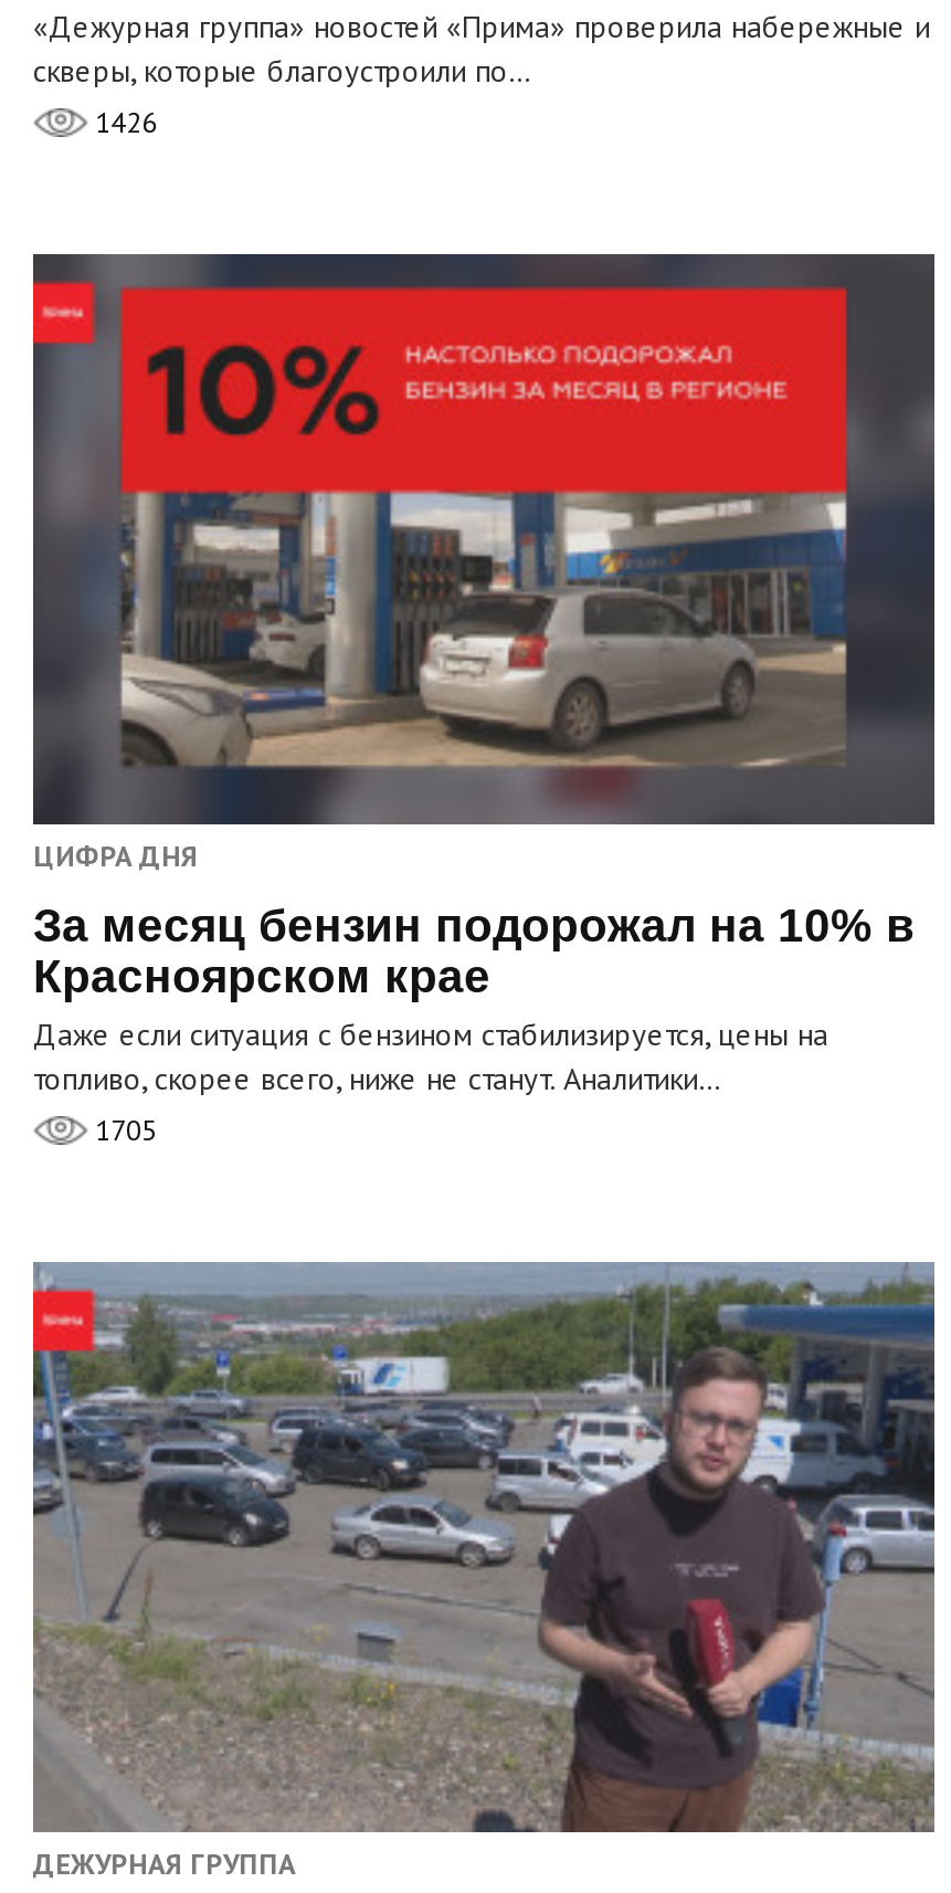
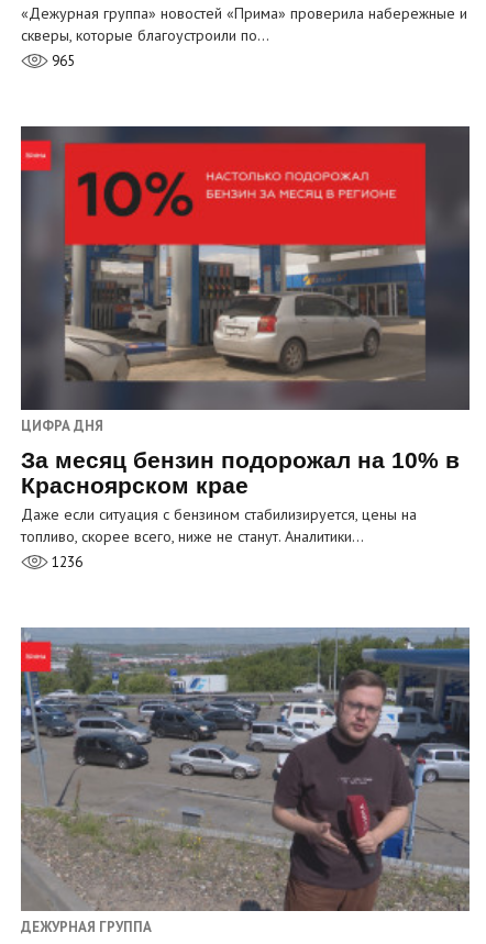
[88,103,157,141] 1426 -> [48,51,75,70] 965
[88,1111,157,1149] 1705 -> [48,552,82,571] 1236

